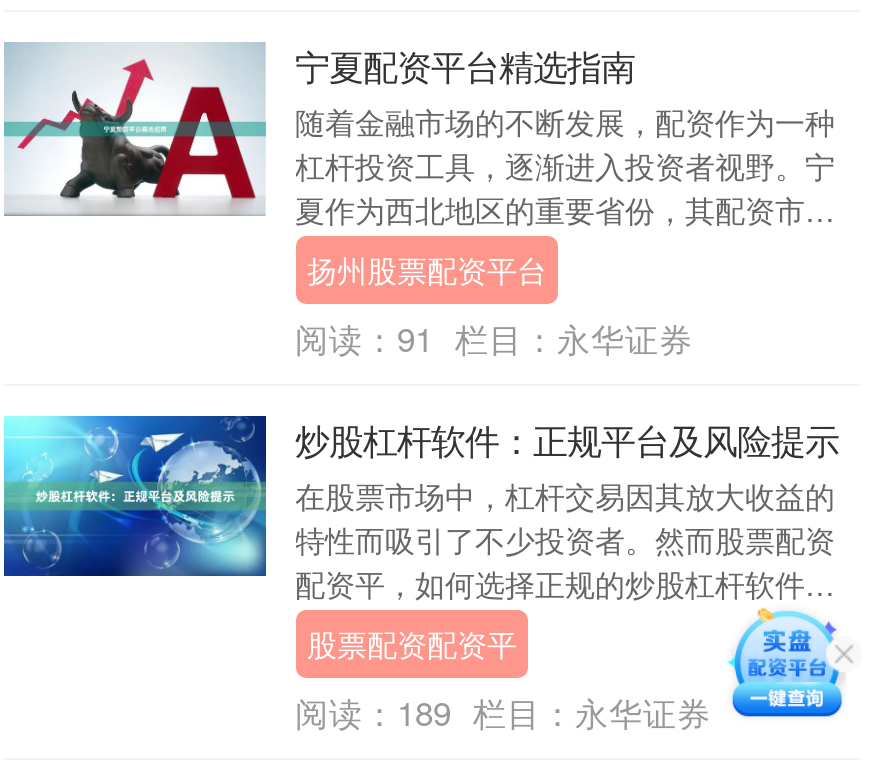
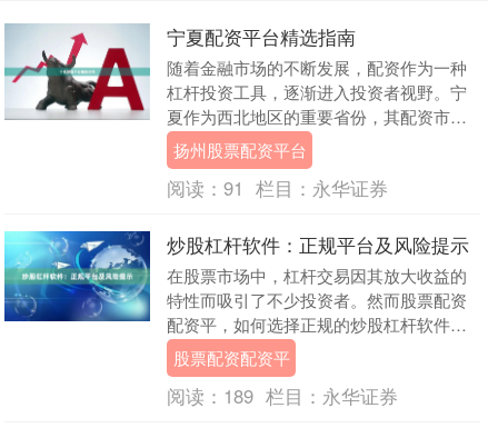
[728,646,852,720] [image] -> none

